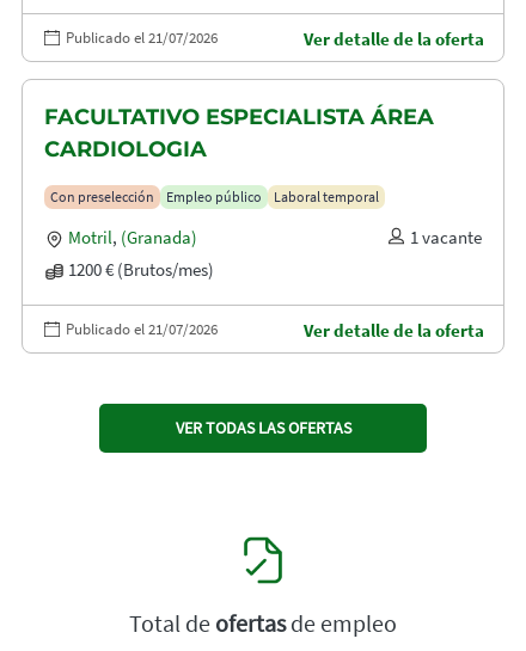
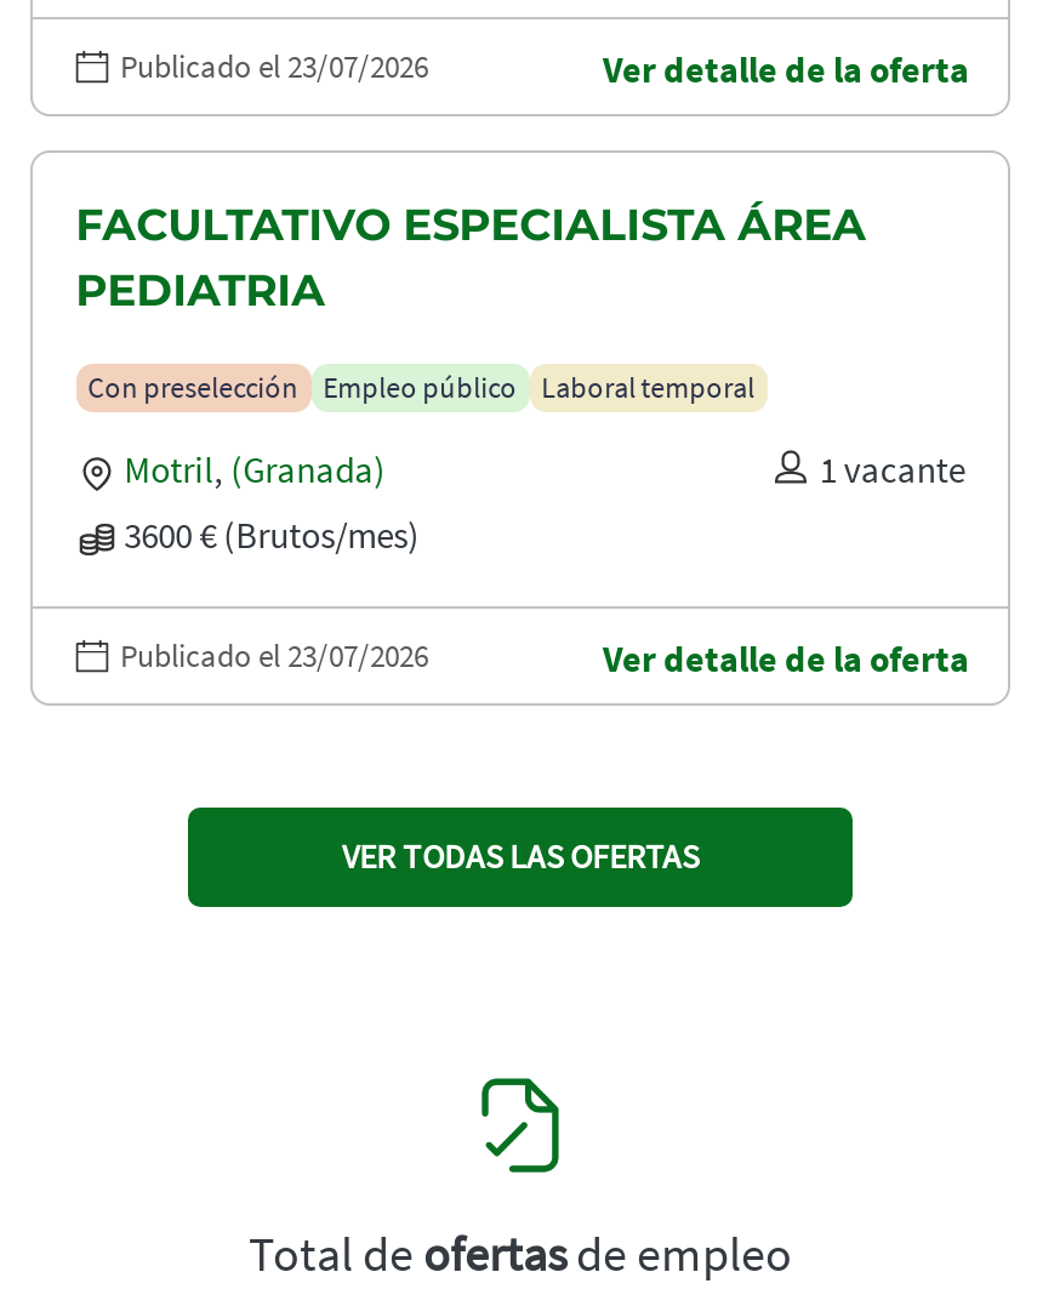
[66,28,218,48] Publicado el 21/07/2026 -> [120,45,428,87] Publicado el 23/07/2026
[44,136,206,162] CARDIOLOGIA -> [75,265,325,318] PEDIATRIA
[68,258,214,280] 1200 € (Brutos/mes) -> [124,512,420,559] 3600 € (Brutos/mes)
[66,319,218,339] Publicado el 21/07/2026 -> [120,636,428,677] Publicado el 23/07/2026

